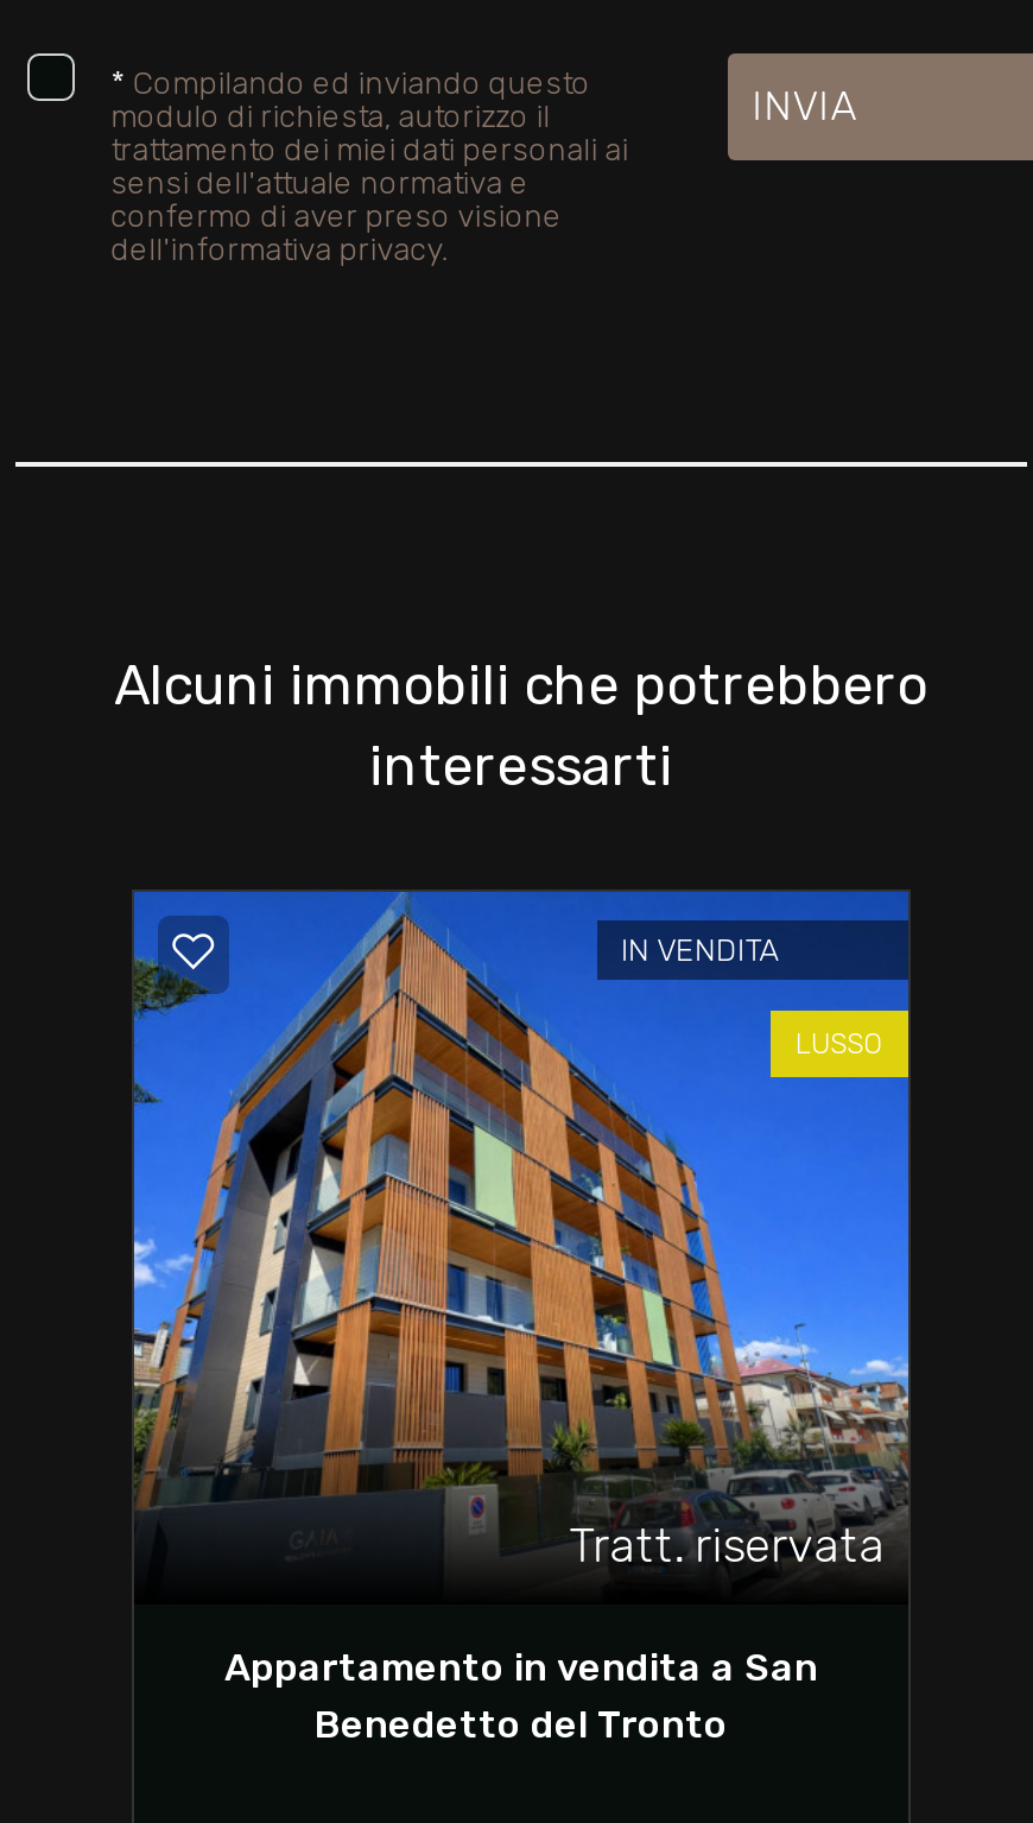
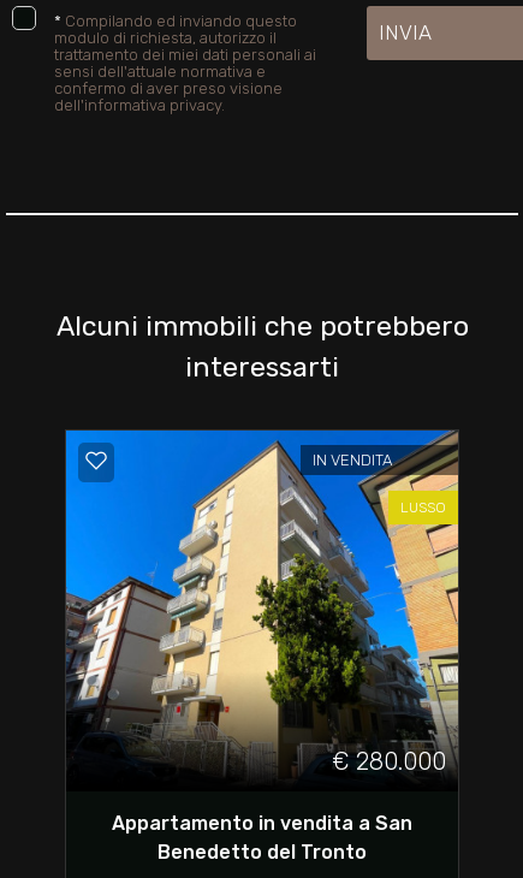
[132,892,911,1573] [image] | Tratt. riservata -> [65,431,459,775] [image] | € 280.000

